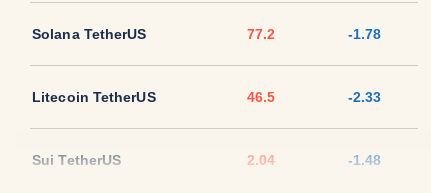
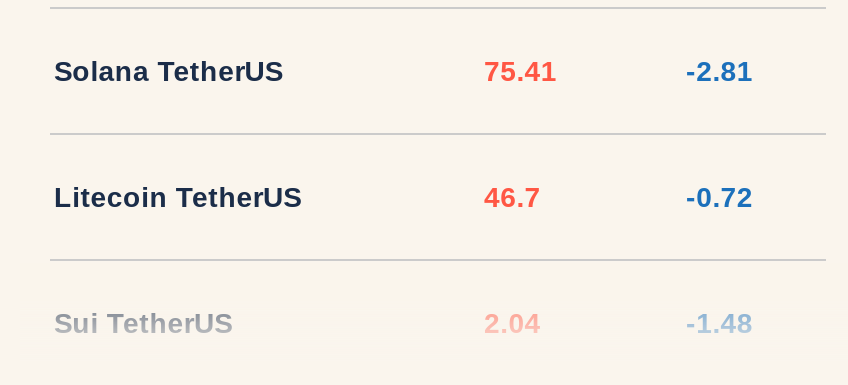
[247,26,275,42] 77.2 -> [484,55,557,87] 75.41
[348,26,381,42] -1.78 -> [686,55,753,87] -2.81
[247,89,275,105] 46.5 -> [484,181,541,213] 46.7
[348,89,381,105] -2.33 -> [686,181,753,213] -0.72

